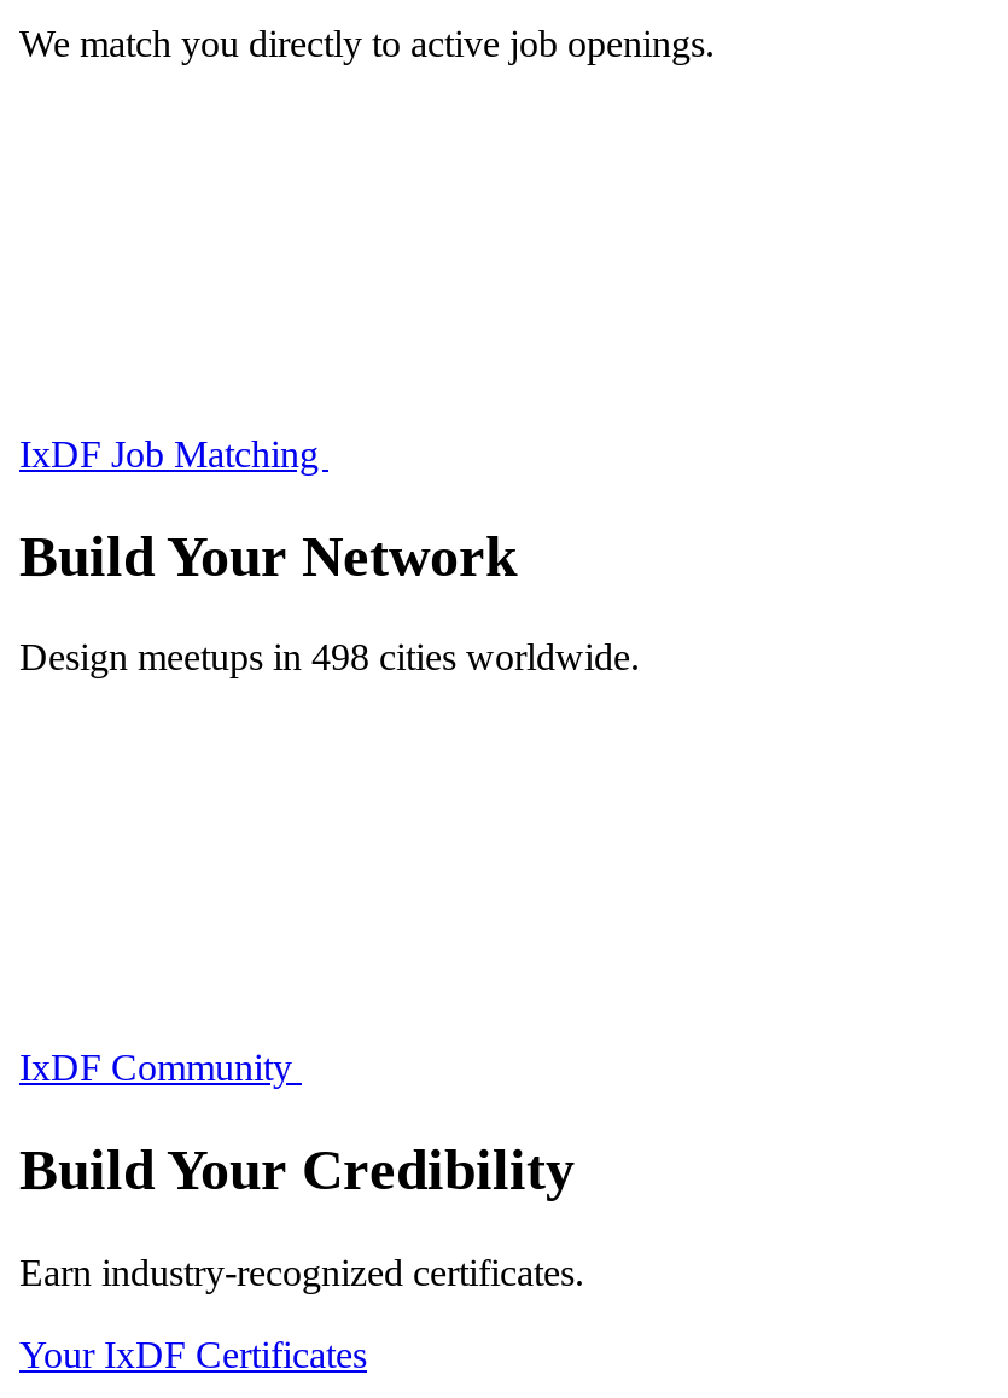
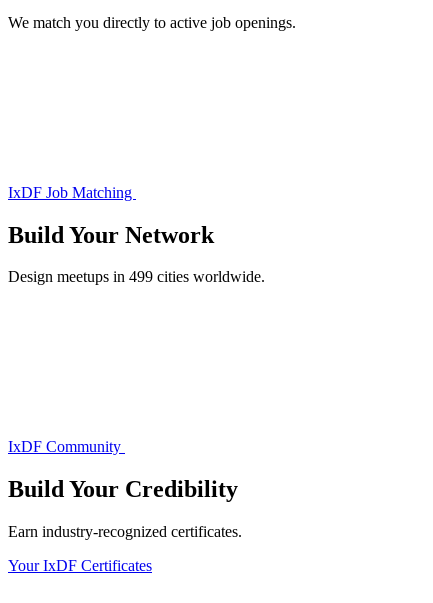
[19,637,640,678] Design meetups in 498 cities worldwide. -> [8,268,265,285] Design meetups in 499 cities worldwide.

